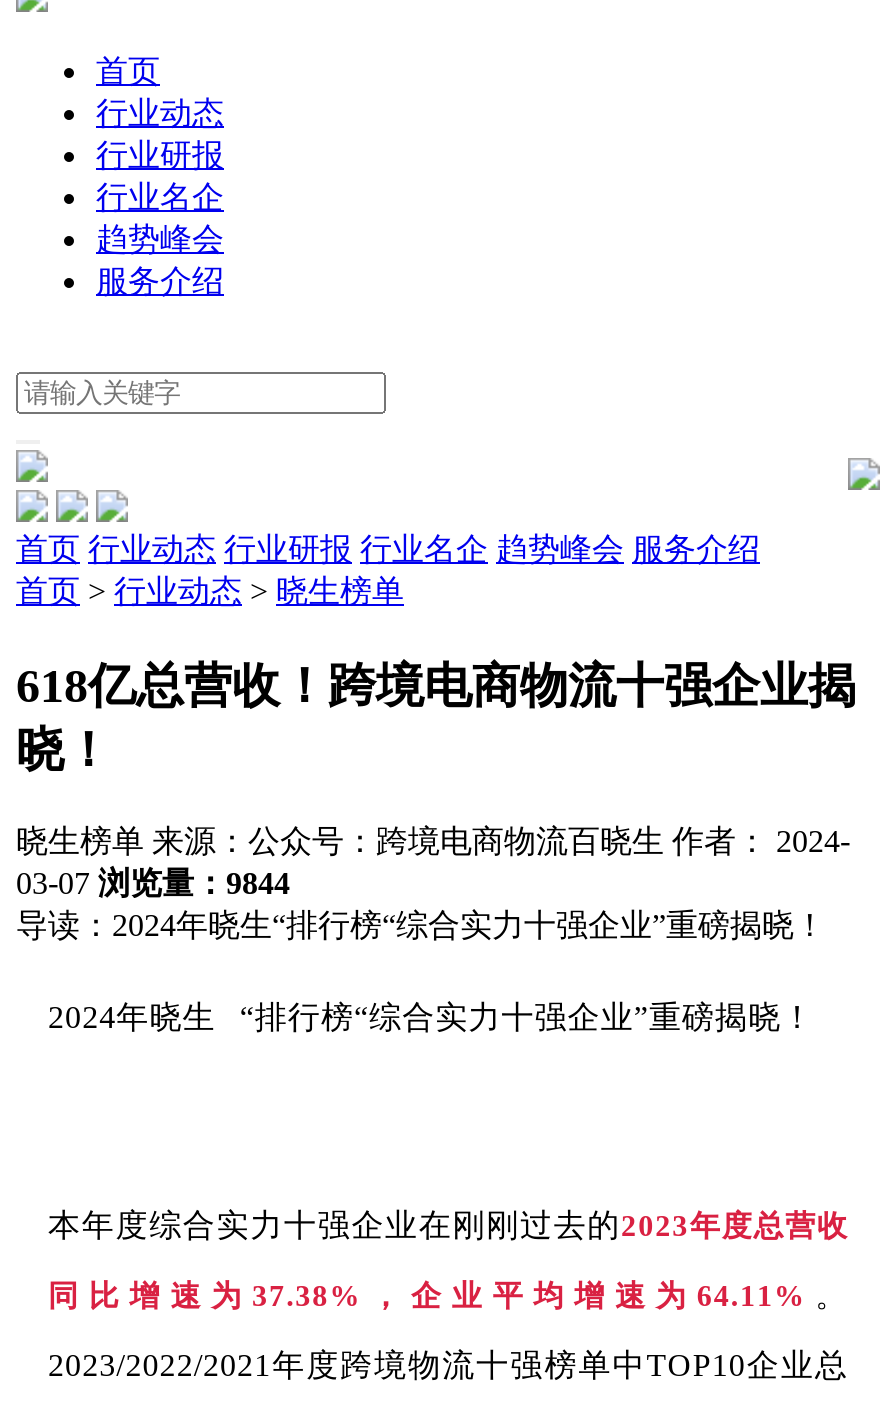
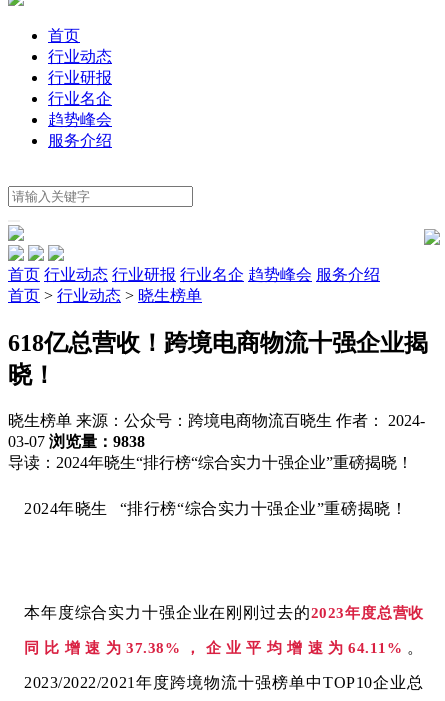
[16,866,290,900] 03-07 浏览量：9844 -> [8,433,145,450] 03-07 浏览量：9838

